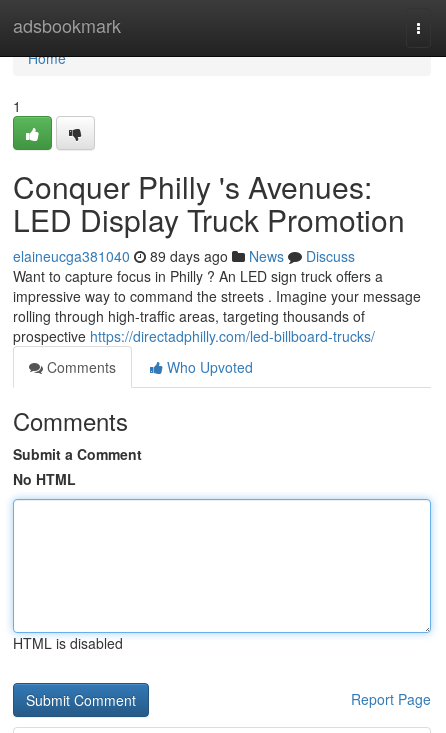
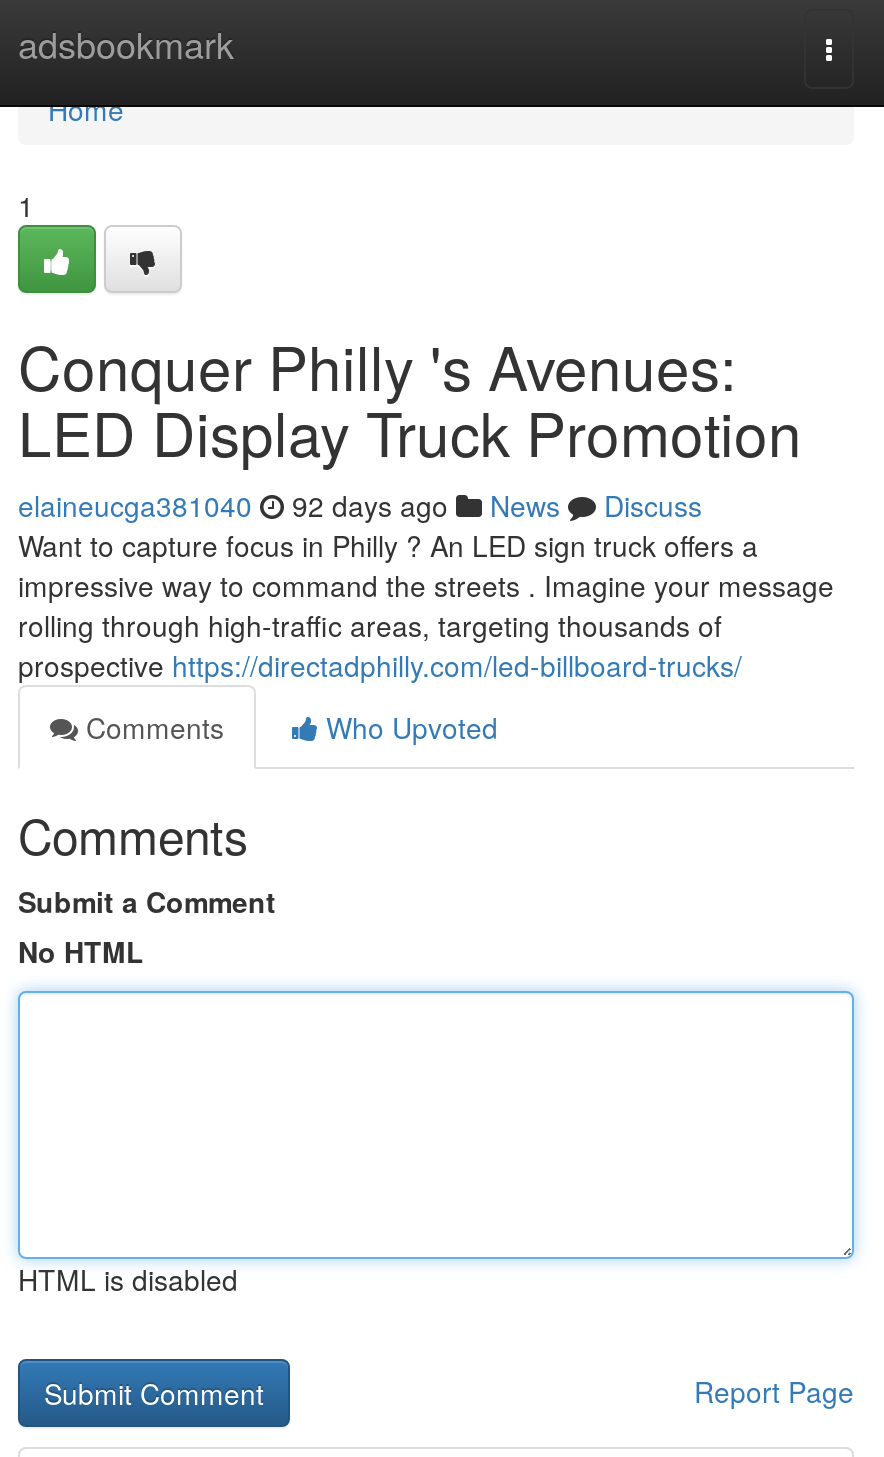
[13,246,355,266] elaineucga381040 89 days ago News Discuss -> [18,485,702,525] elaineucga381040 92 days ago News Discuss

